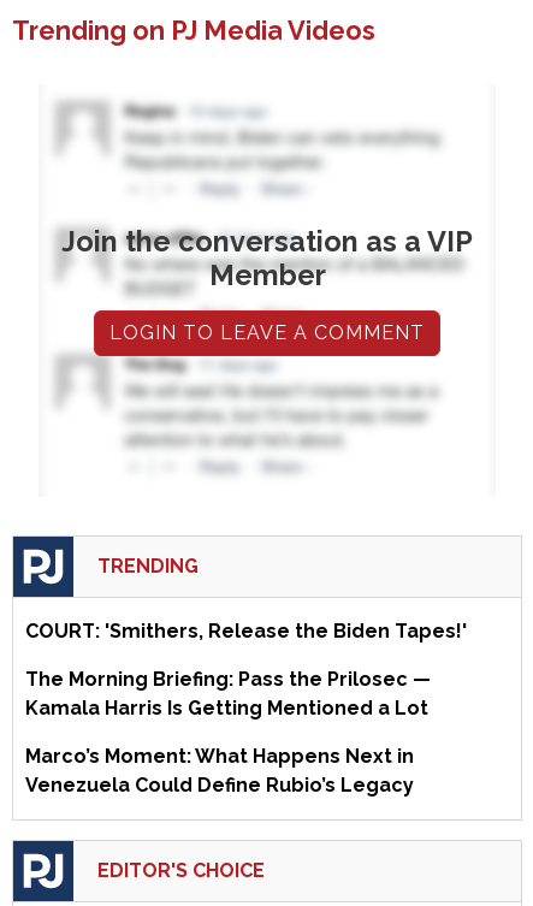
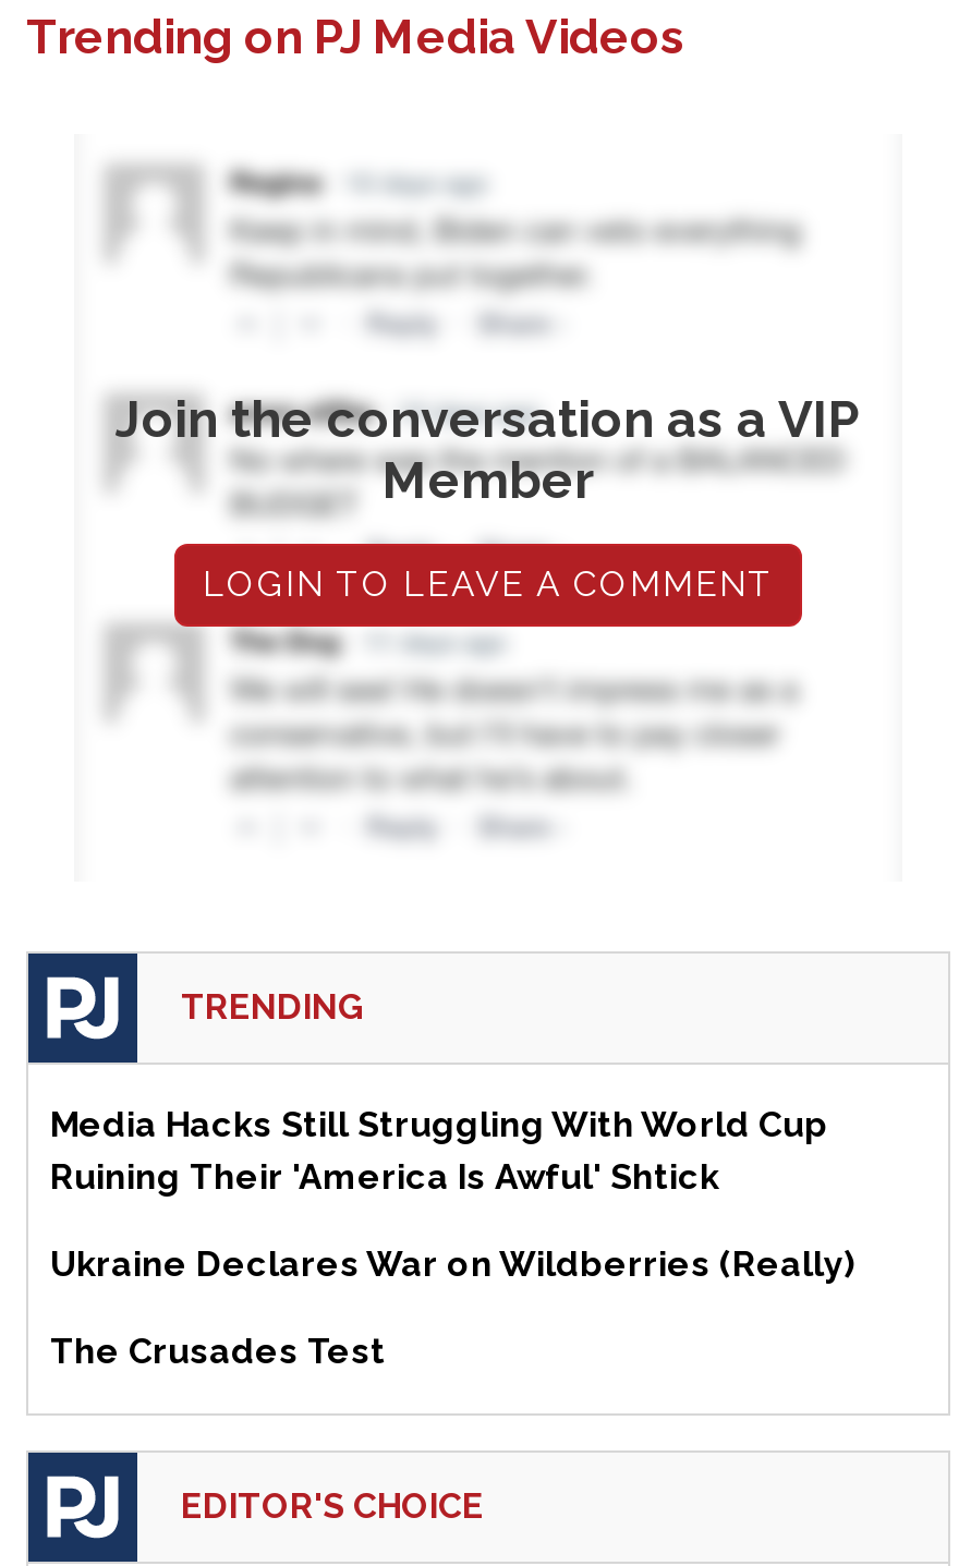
[25,620,467,643] COURT: 'Smithers, Release the Biden Tapes!' -> [50,1104,828,1198] Media Hacks Still Struggling With World Cup | Ruining Their 'America Is Awful' Shtick
[25,668,431,720] The Morning Briefing: Pass the Prilosec — | Kamala Harris Is Getting Mentioned a Lot -> [50,1244,854,1285] Ukraine Declares War on Wildberries (Really)
[25,745,414,797] Marco’s Moment: What Happens Next in | Venezuela Could Define Rubio’s Legacy -> [50,1331,386,1372] The Crusades Test

